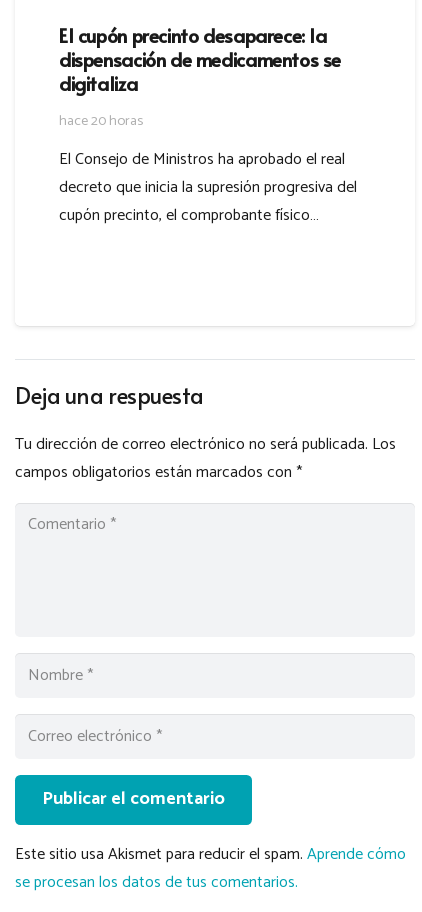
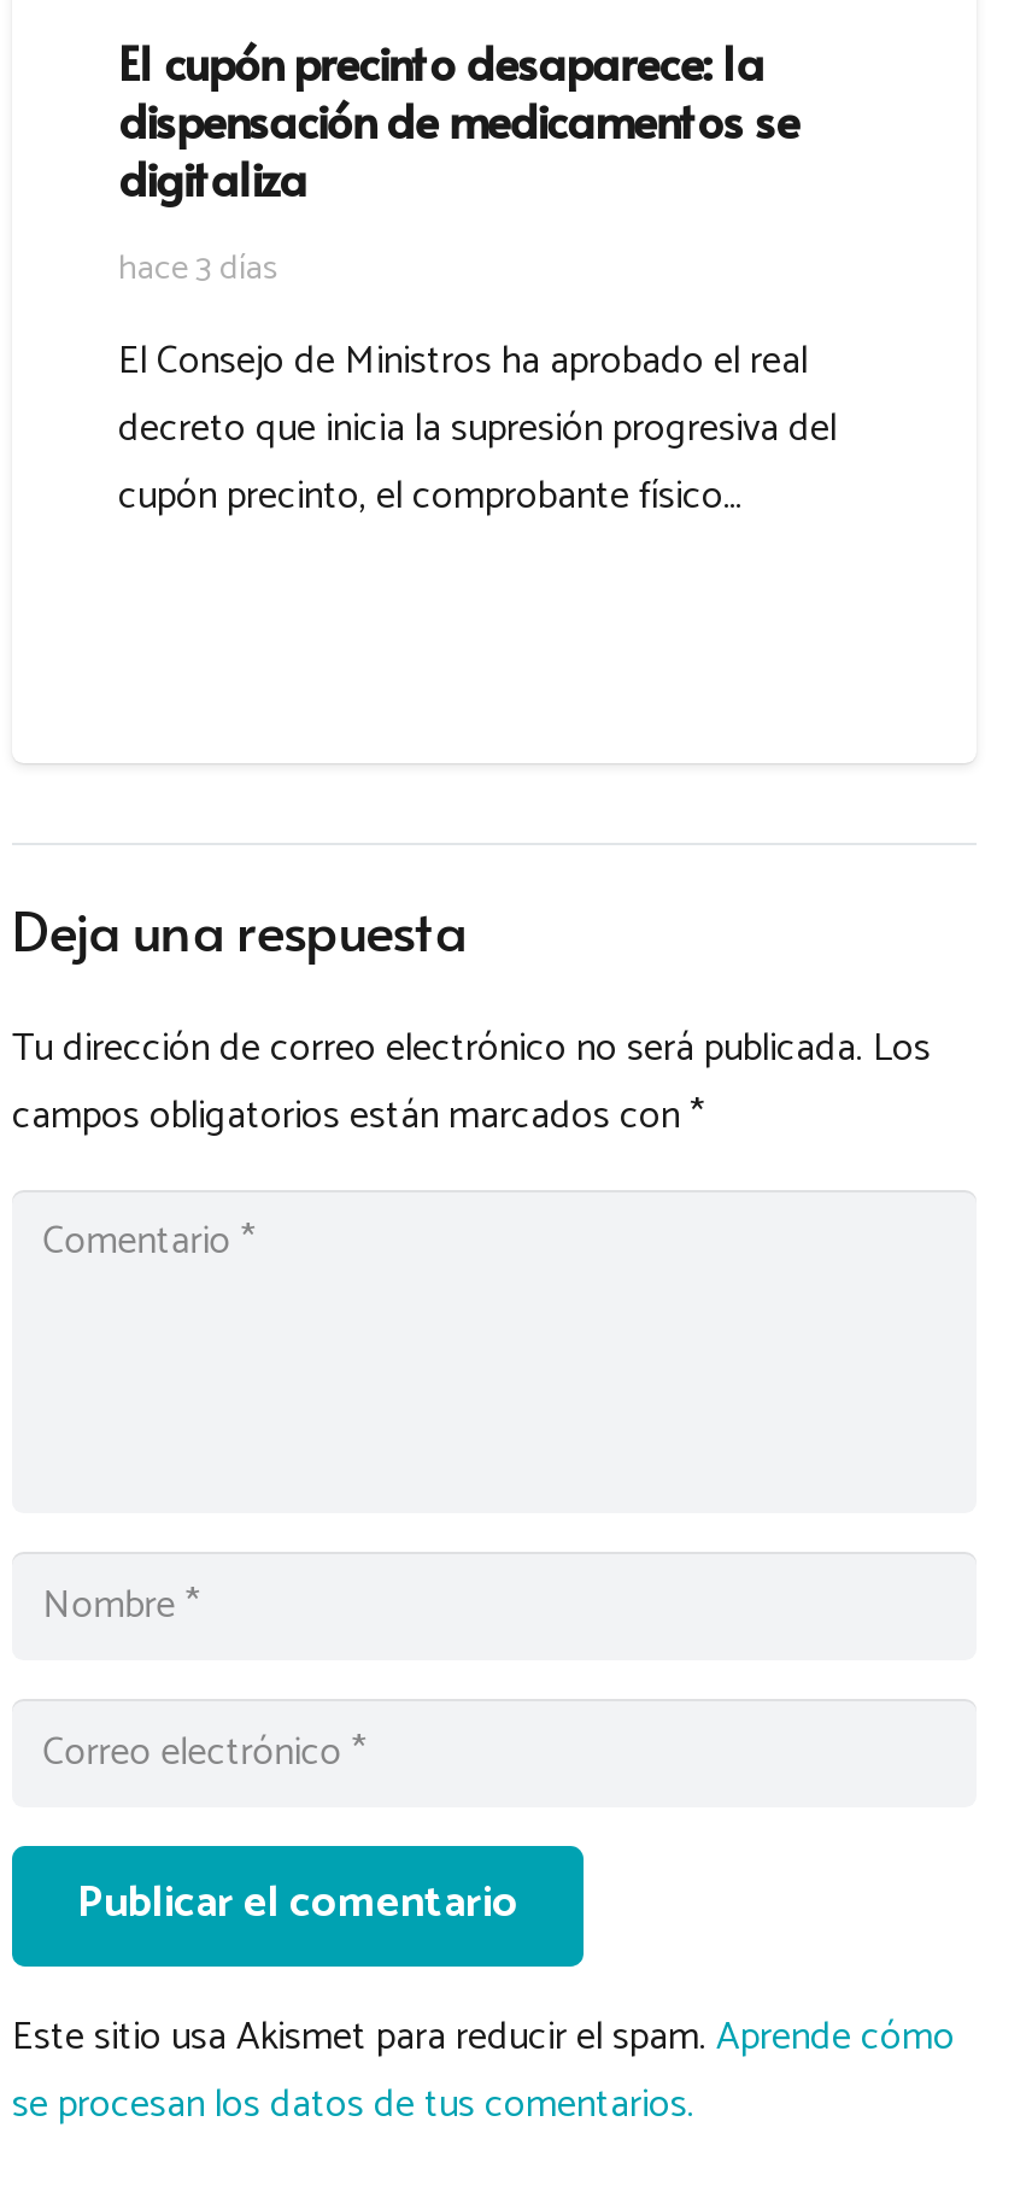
[59,108,143,132] hace 20 horas -> [118,239,277,297] hace 3 días

